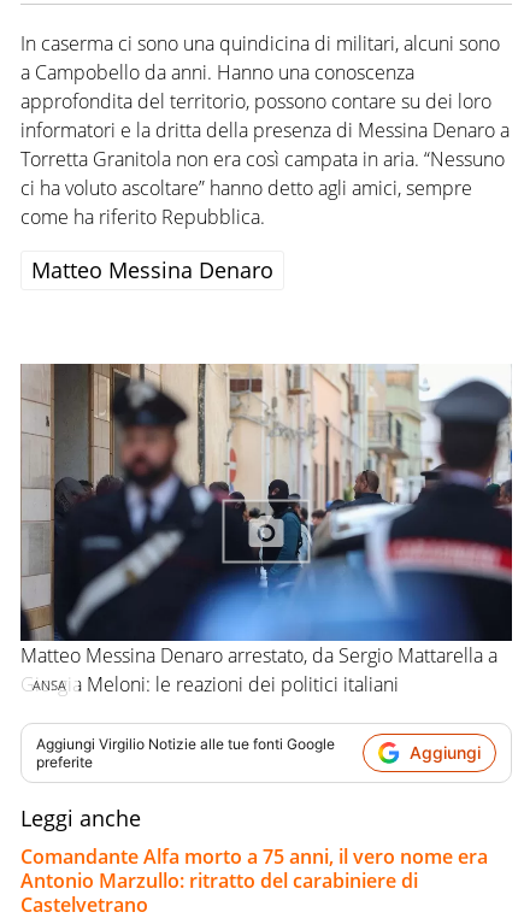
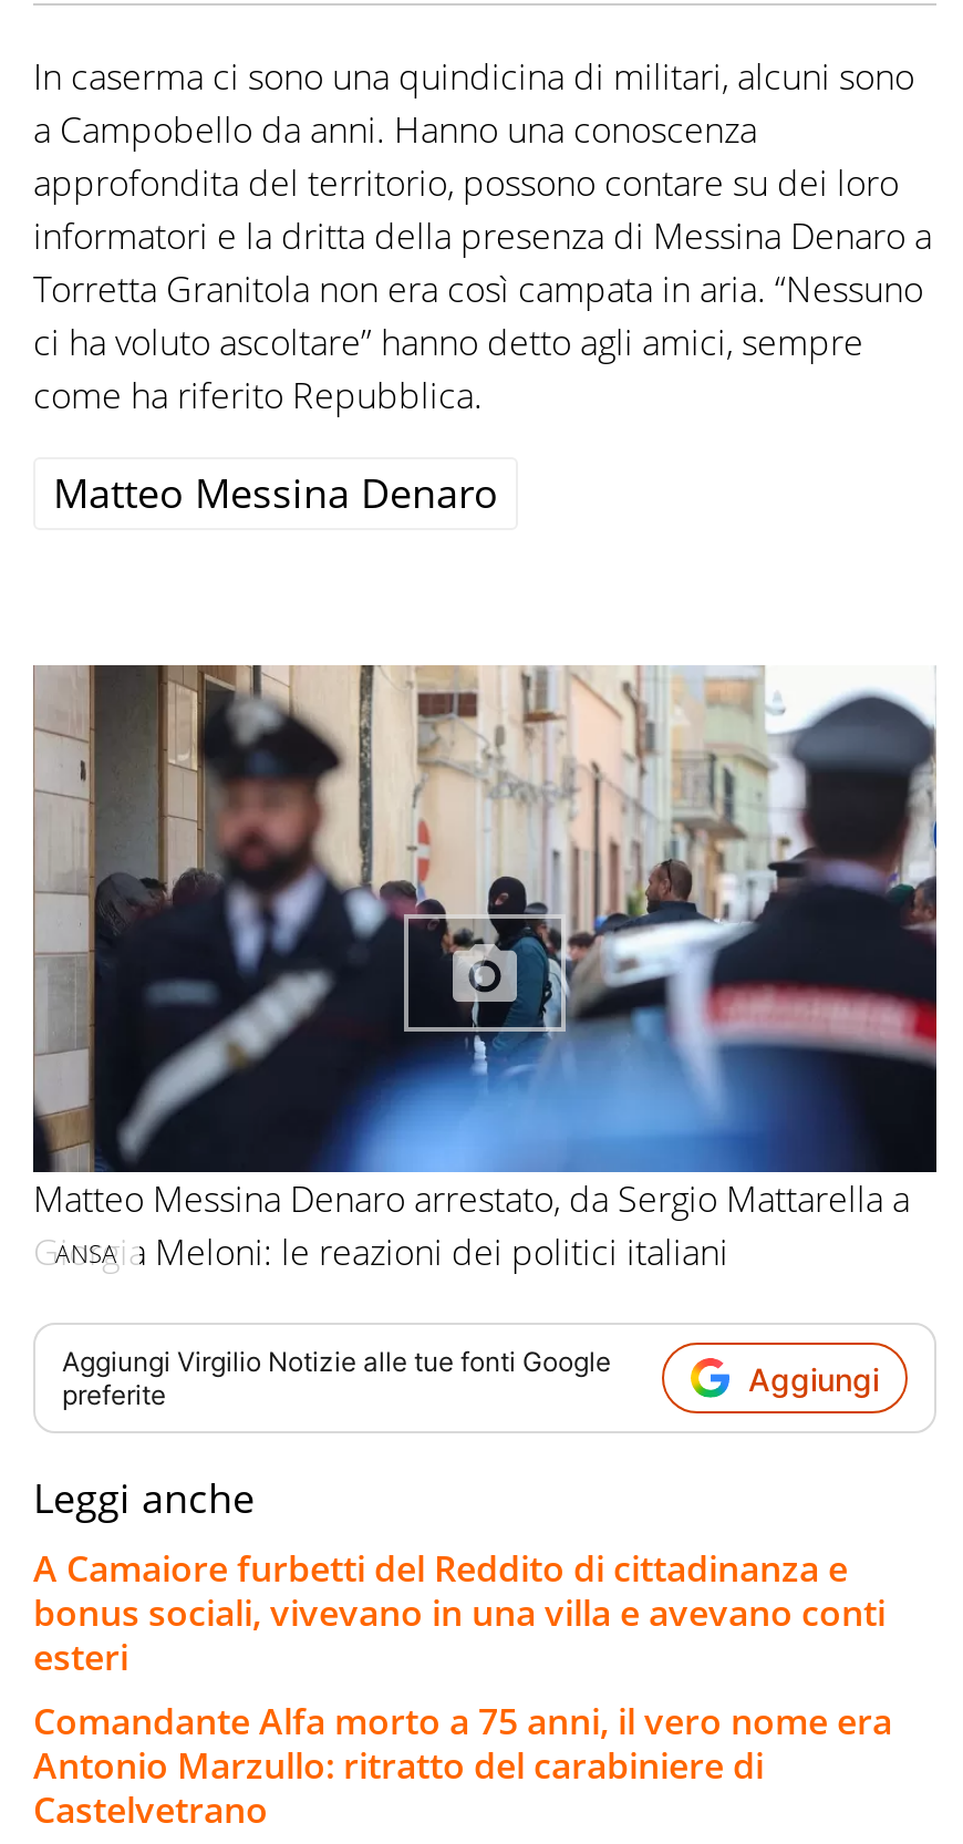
none -> [33,1544,886,1682] A Camaiore furbetti del Reddito di cittadinanza e | bonus sociali, vivevano in una villa e avevano conti | esteri

